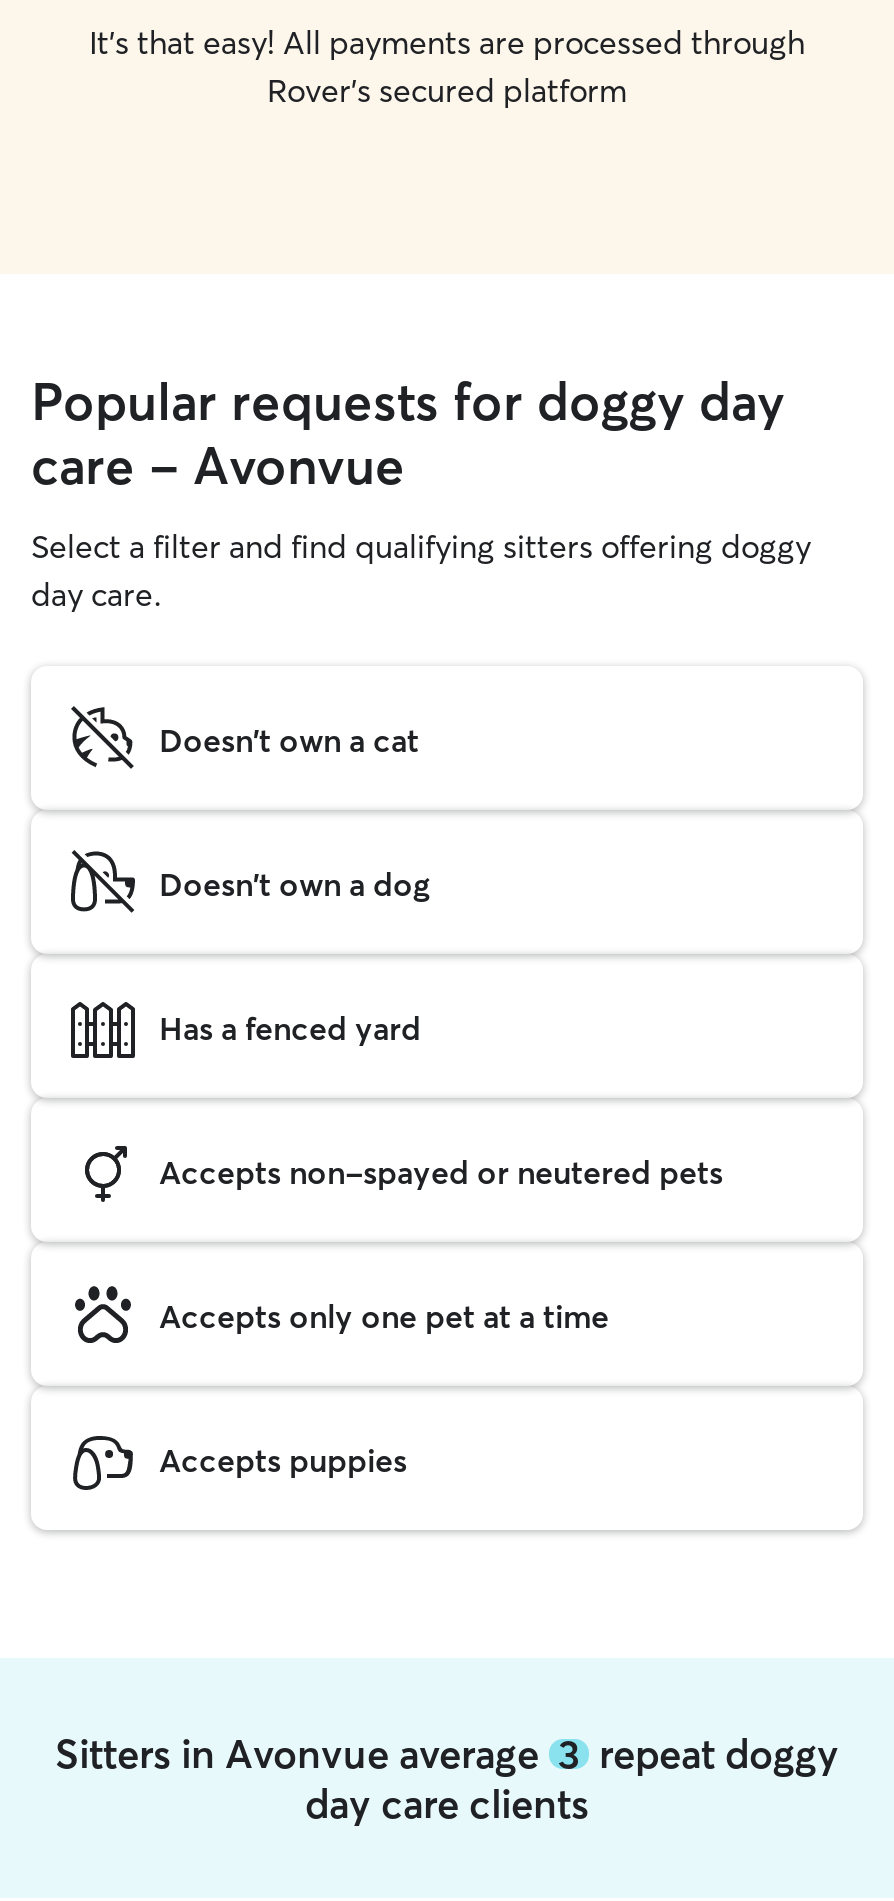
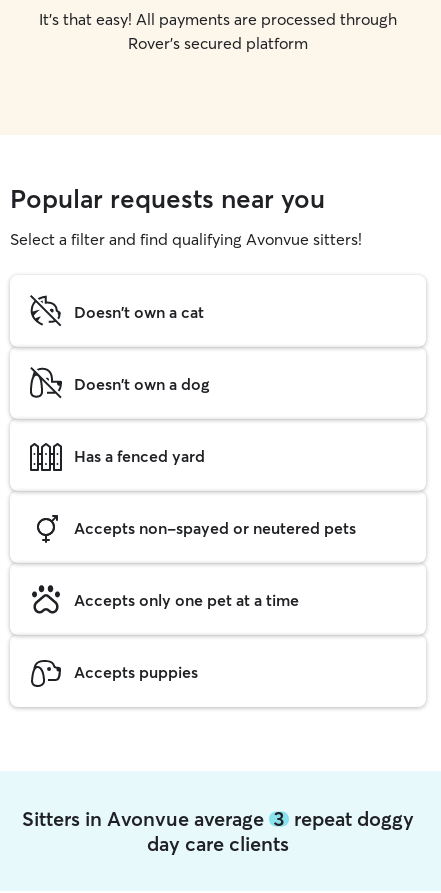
[31,370,811,614] Popular requests for doggy day | care - Avonvue | Select a filter and find qualifying sitters offering doggy | day care. -> [10,183,362,249] Popular requests near you | Select a filter and find qualifying Avonvue sitters!

